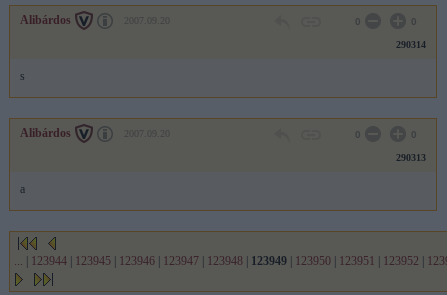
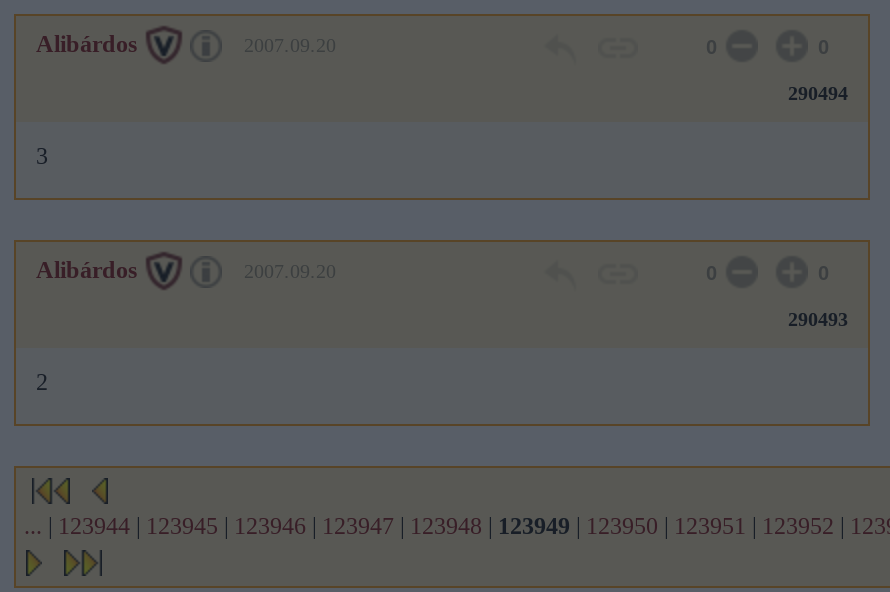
[396,39,426,50] 290314 -> [788,82,848,104] 290494
[20,69,25,83] s -> [36,142,48,170] 3
[396,152,426,163] 290313 -> [788,308,848,330] 290493
[20,182,25,196] a -> [36,368,48,396] 2

